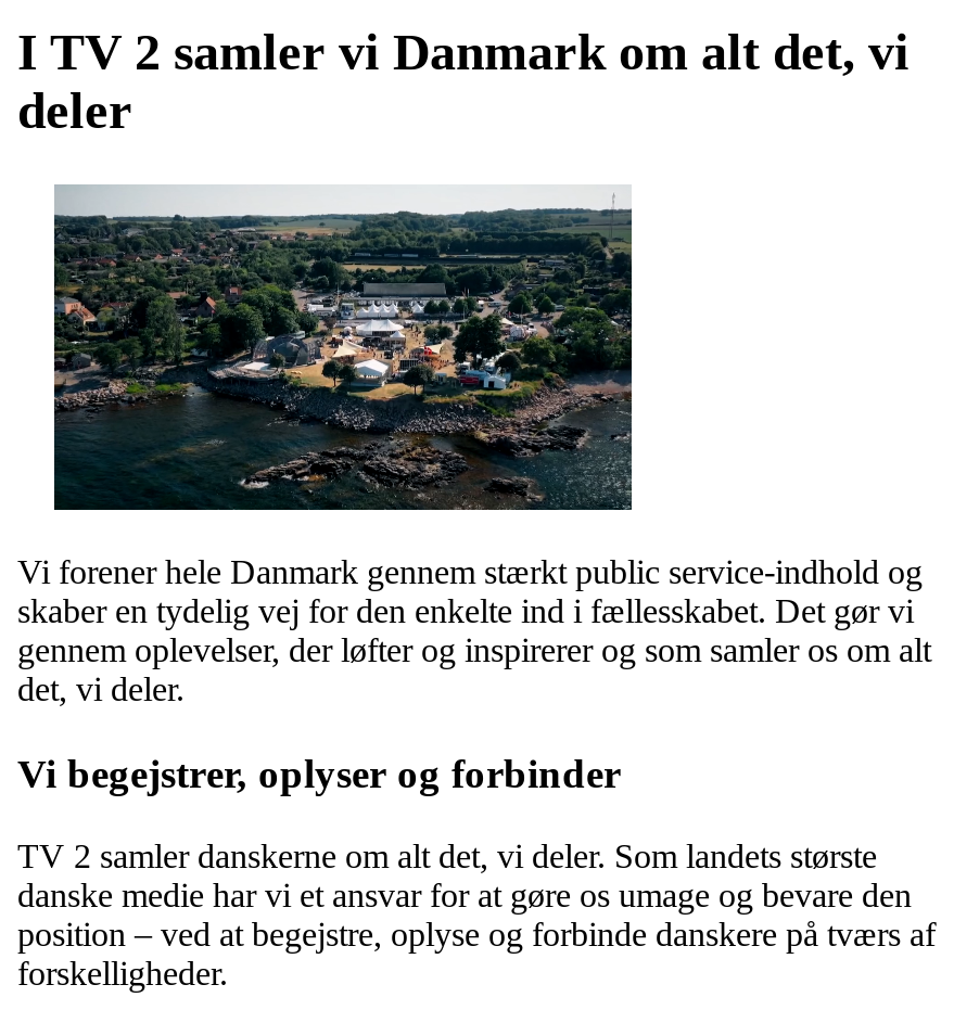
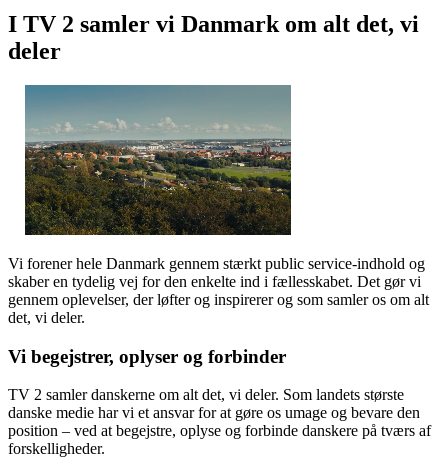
[52,187,632,510] [image] -> [24,84,291,236] [image]

